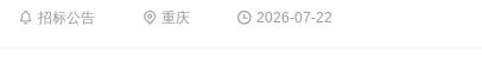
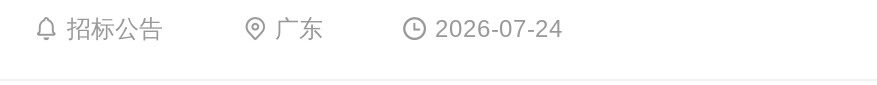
[161,9,332,26] 重庆 | 2026-07-22 -> [275,14,563,42] 广东 | 2026-07-24

